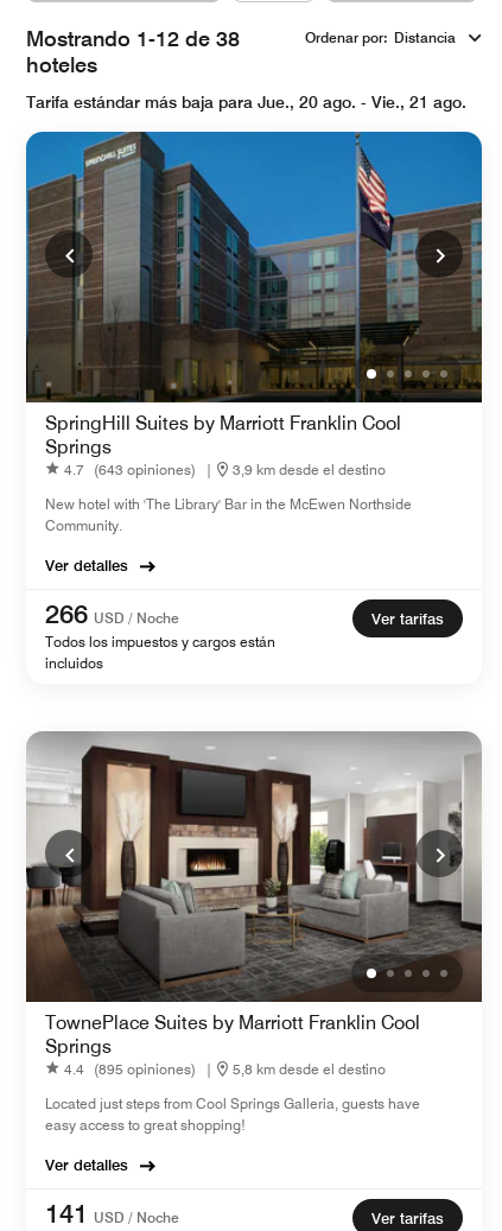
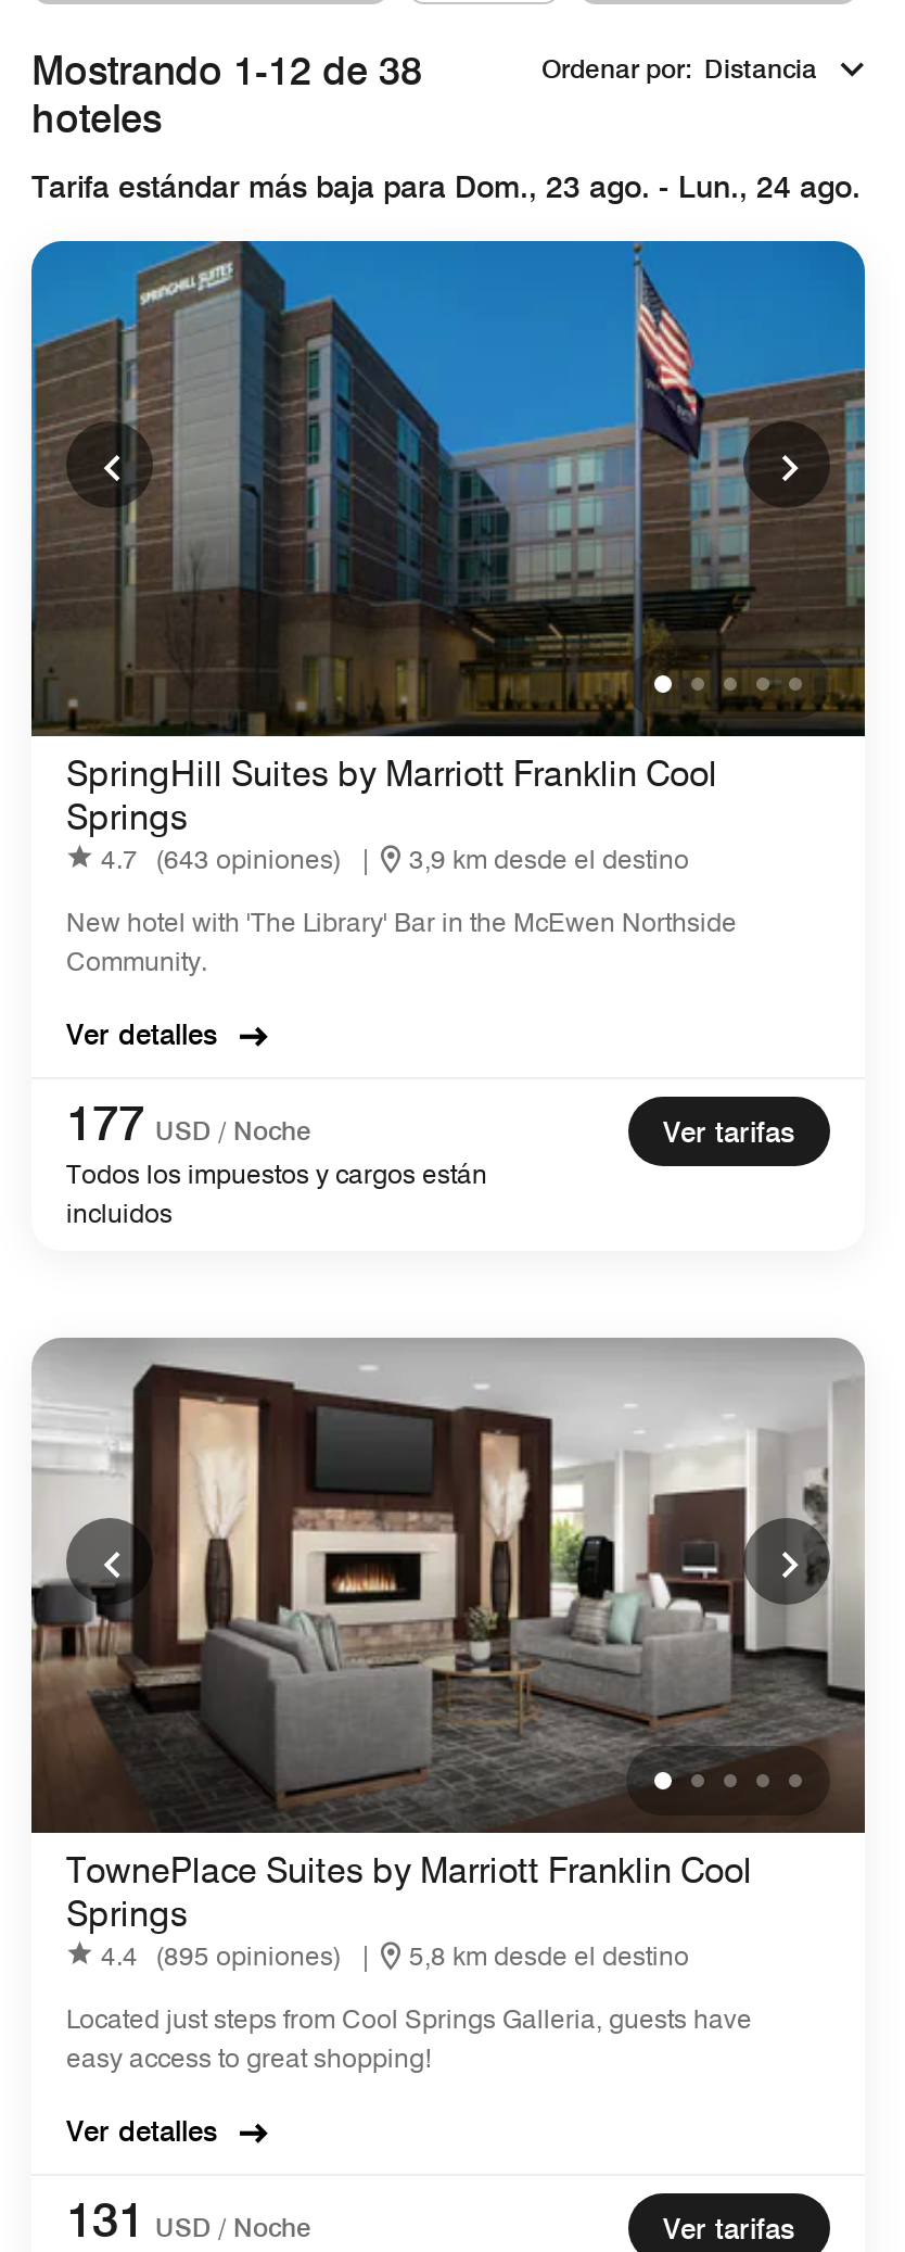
[26,93,466,112] Tarifa estándar más baja para Jue., 20 ago. - Vie., 21 ago. -> [31,169,861,204] Tarifa estándar más baja para Dom., 23 ago. - Lun., 24 ago.
[45,598,179,629] 266 USD / Noche -> [66,1095,311,1151] 177 USD / Noche
[45,1198,179,1229] 141 USD / Noche -> [66,2191,311,2248] 131 USD / Noche

